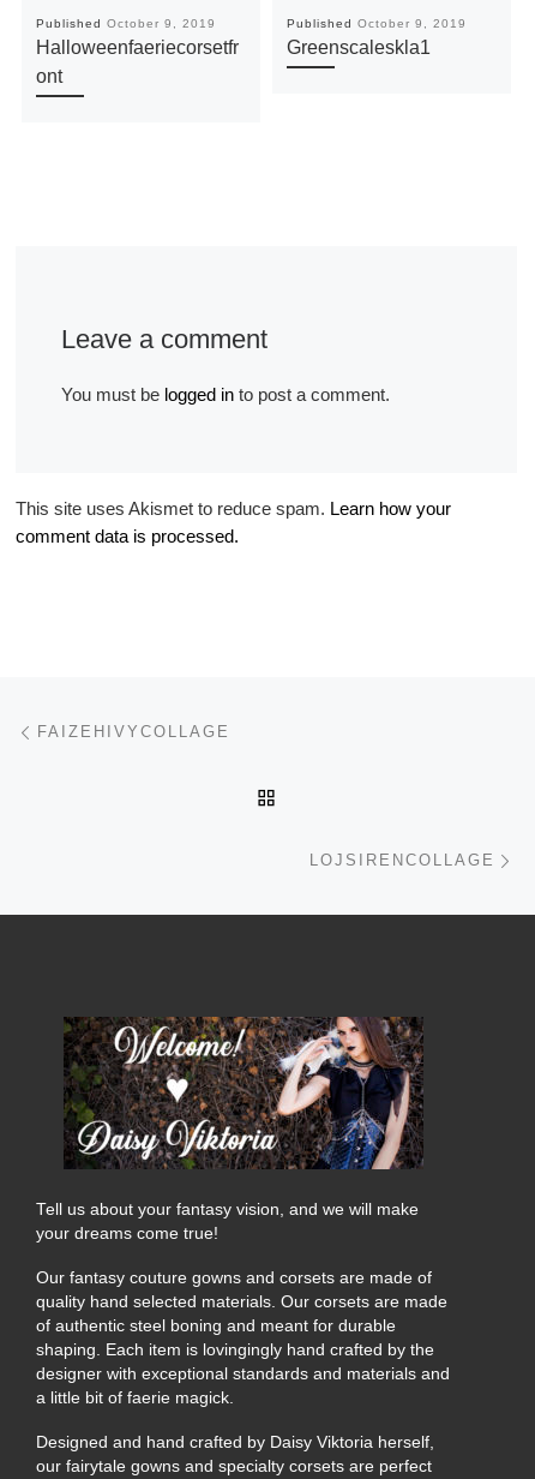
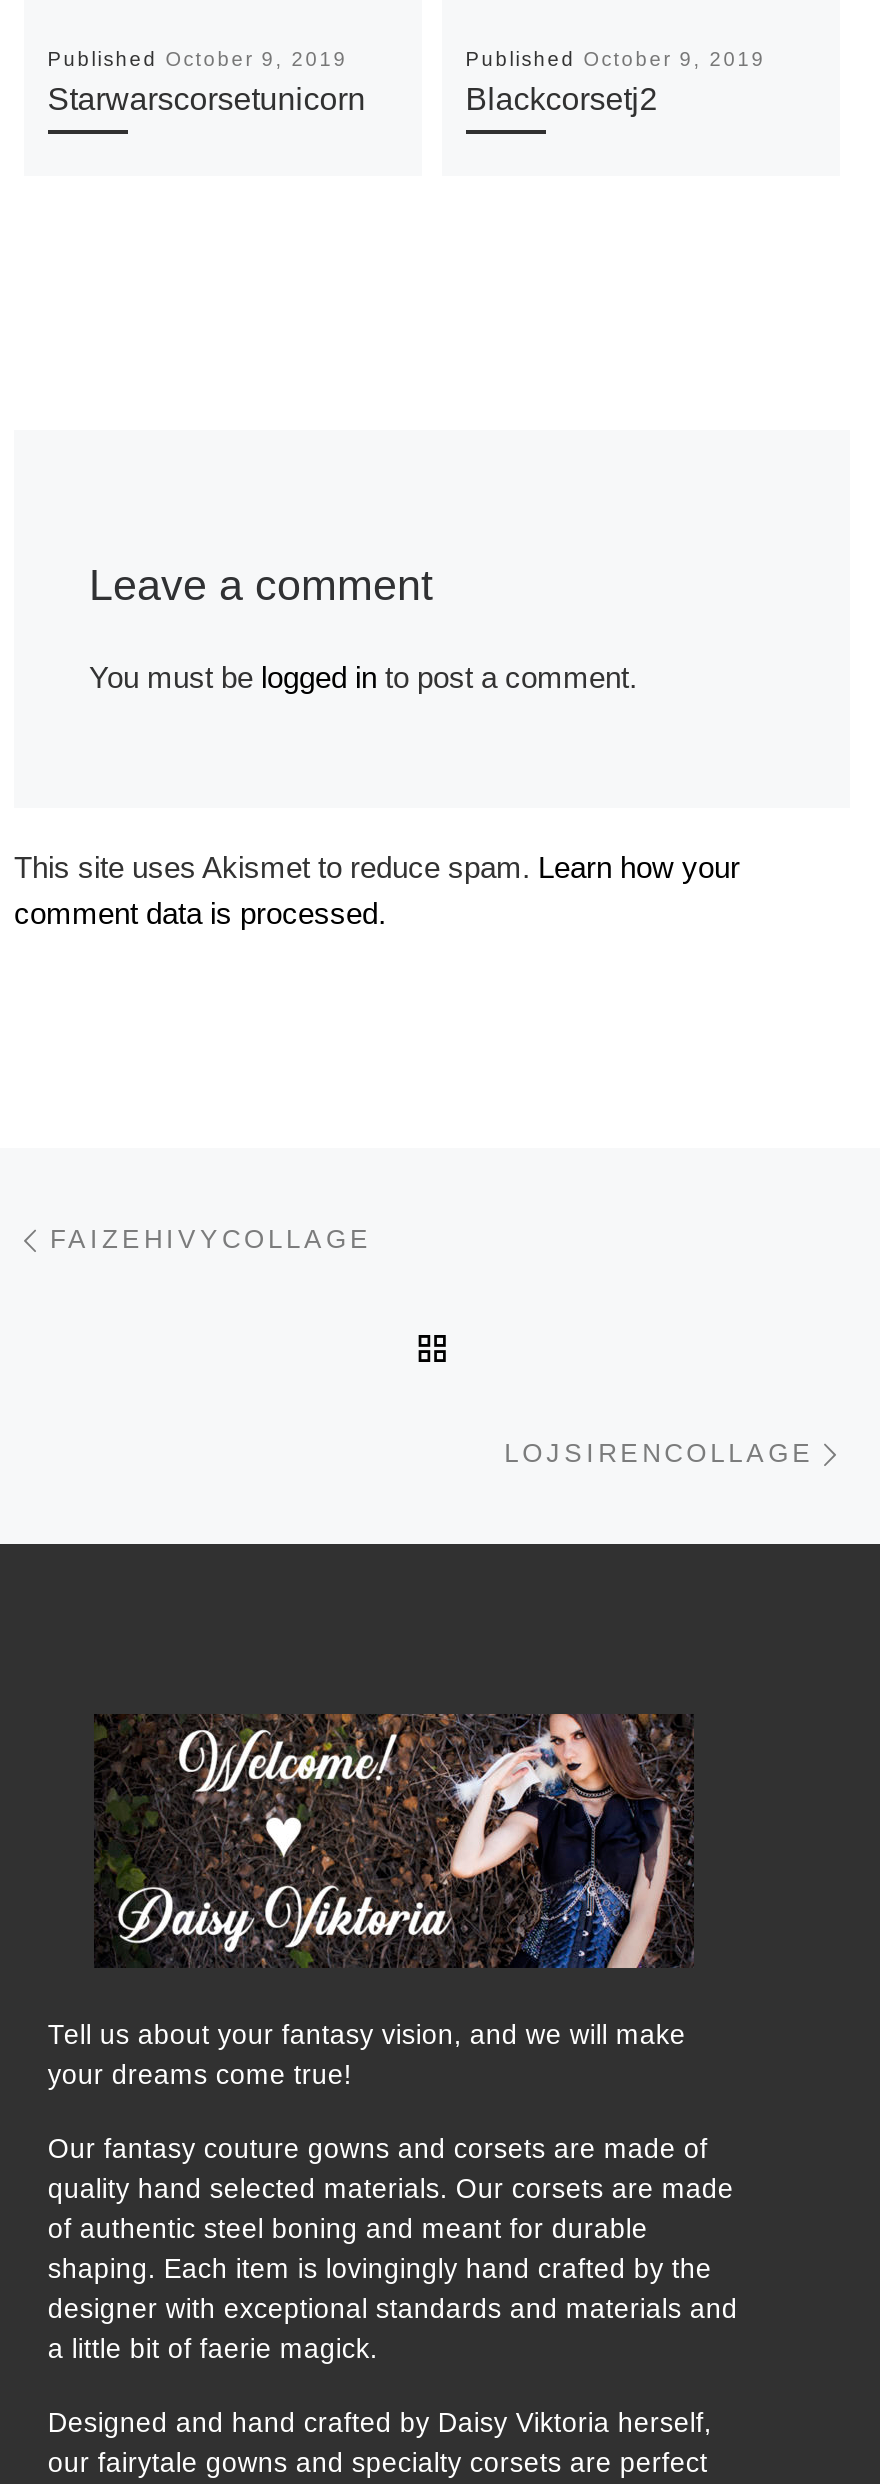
[36,36,238,86] Halloweenfaeriecorsetfr | ont -> [47,80,365,116] Starwarscorsetunicorn
[286,36,430,57] Greenscaleskla1 -> [465,80,657,116] Blackcorsetj2

